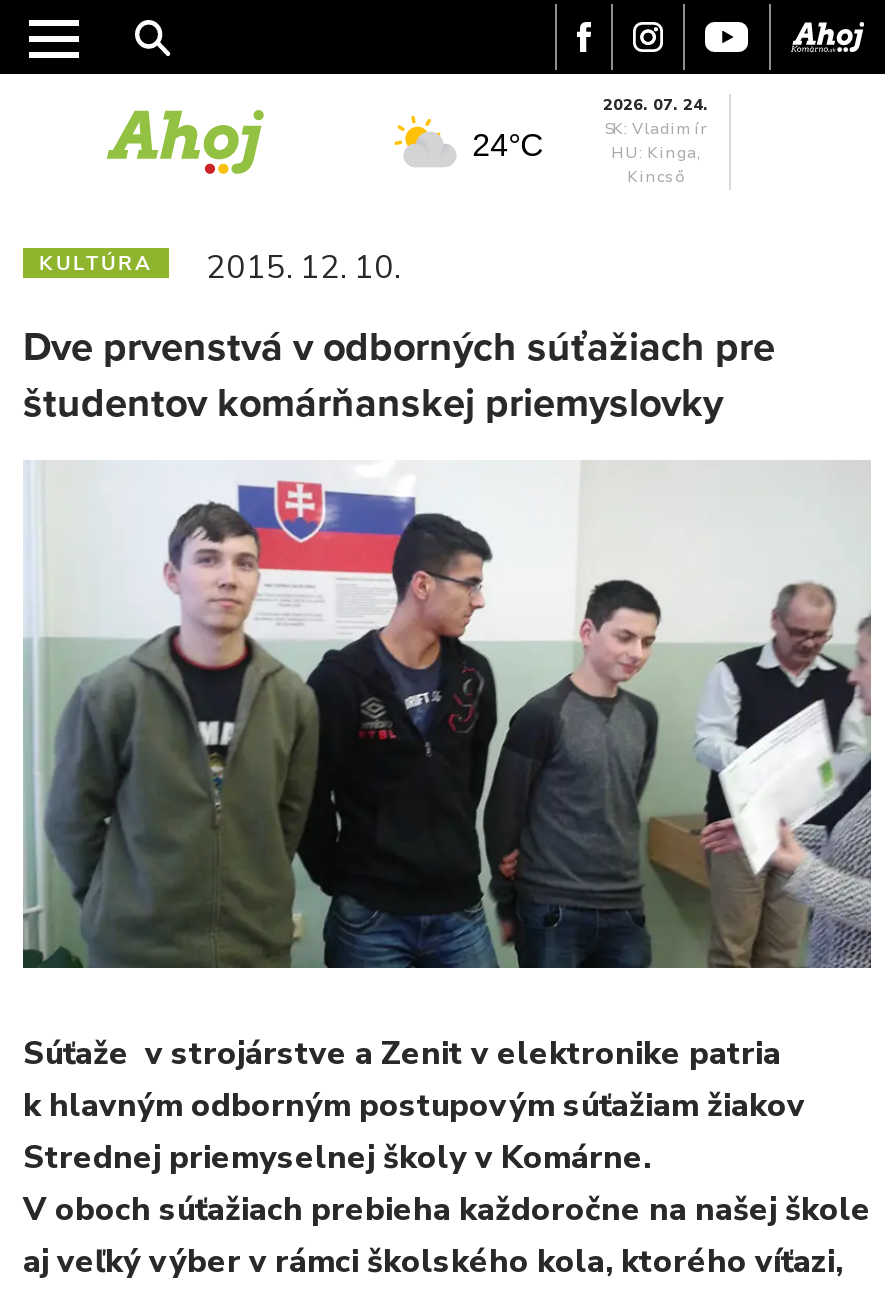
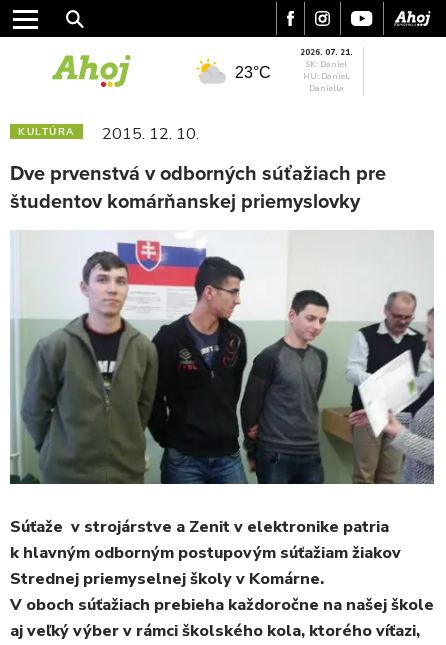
[603,94,709,188] 2026. 07. 24. | SK: Vladimír | HU: Kinga, | Kincső -> [300,47,353,94] 2026. 07. 21. | SK: Daniel | HU: Dániel, | Daniella
[472,128,544,162] 24°C -> [235,64,271,81] 23°C

